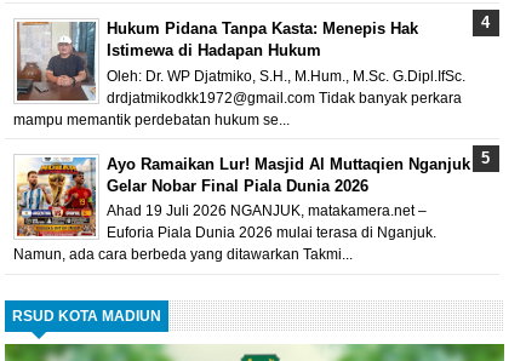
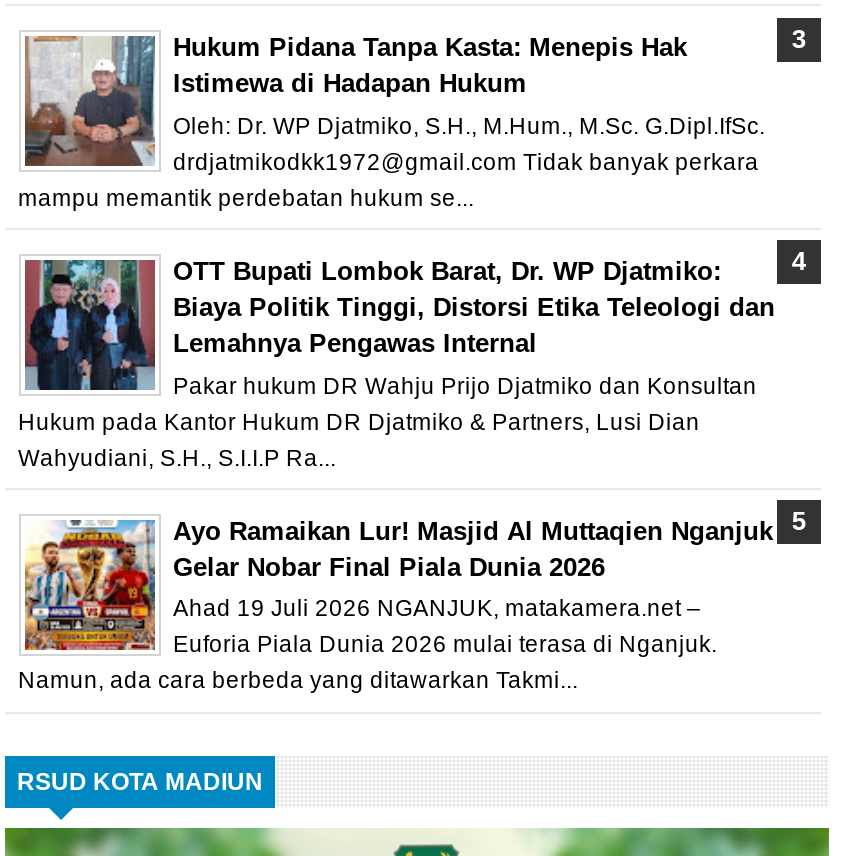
none -> [18,255,775,469] [image] | OTT Bupati Lombok Barat, Dr. WP Djatmiko: | Biaya Politik Tinggi, Distorsi Etika Teleologi dan | Lemahnya Pengawas Internal | Pakar hukum DR Wahju Prijo Djatmiko dan Konsultan | Hukum pada Kantor Hukum DR Djatmiko & Partners, Lusi Dian | Wahyudiani, S.H., S.I.I.P Ra...

